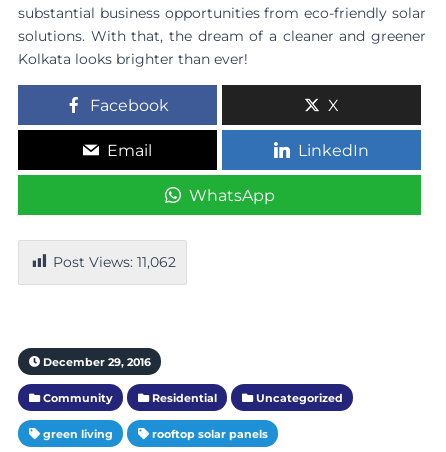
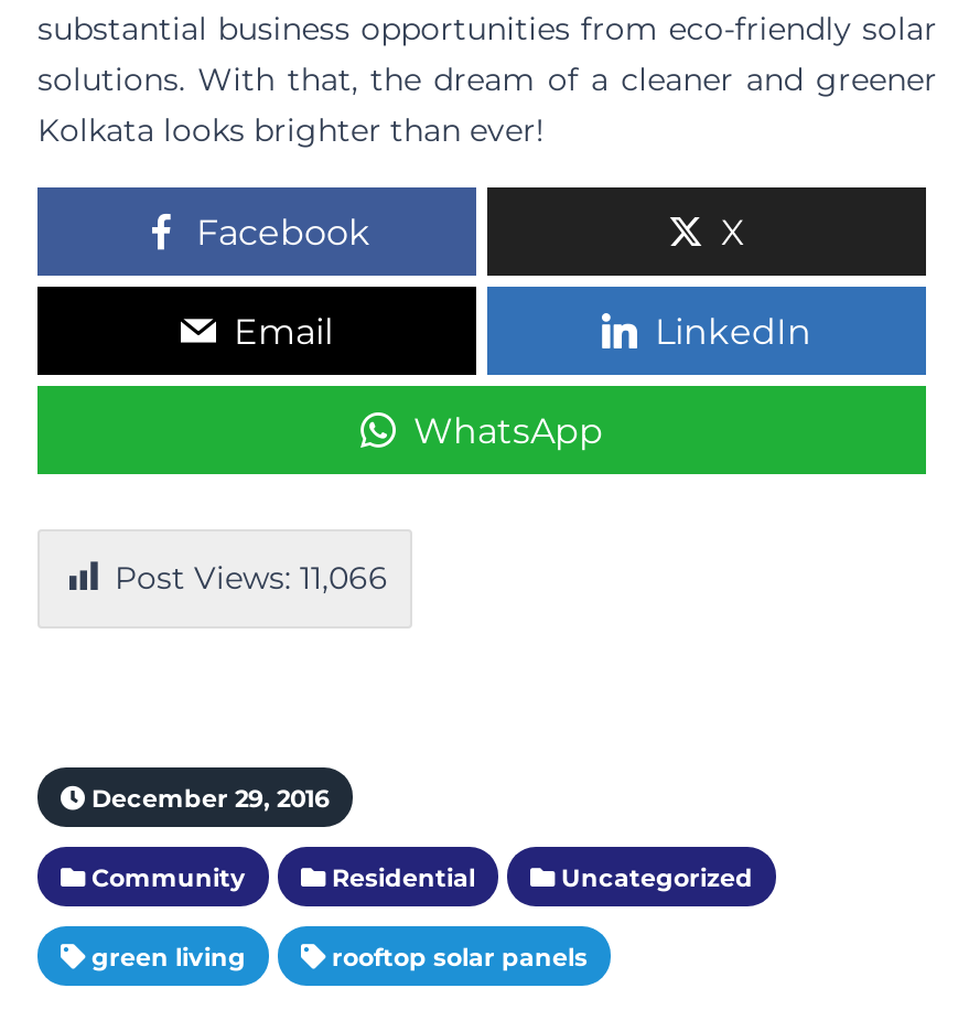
[53,253,176,271] Post Views: 11,062 -> [115,557,388,597] Post Views: 11,066

